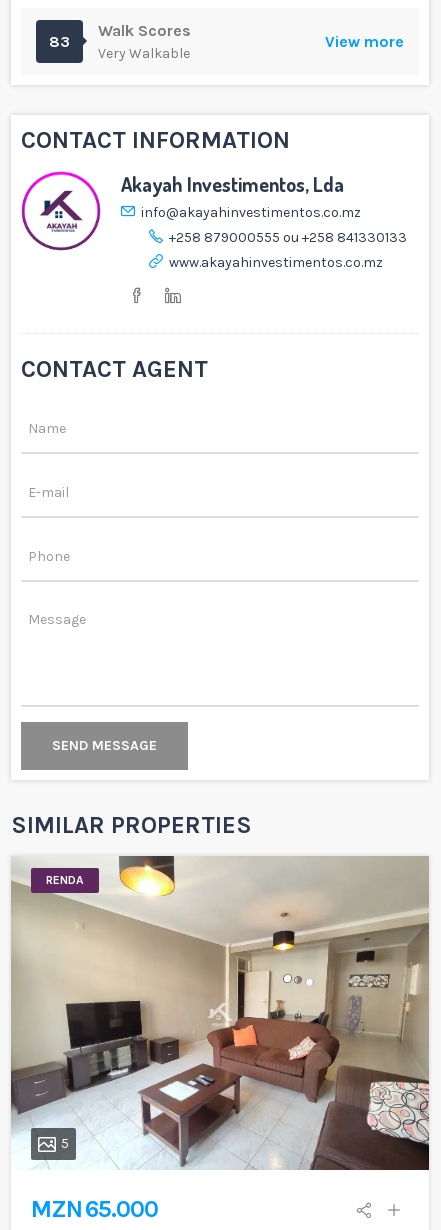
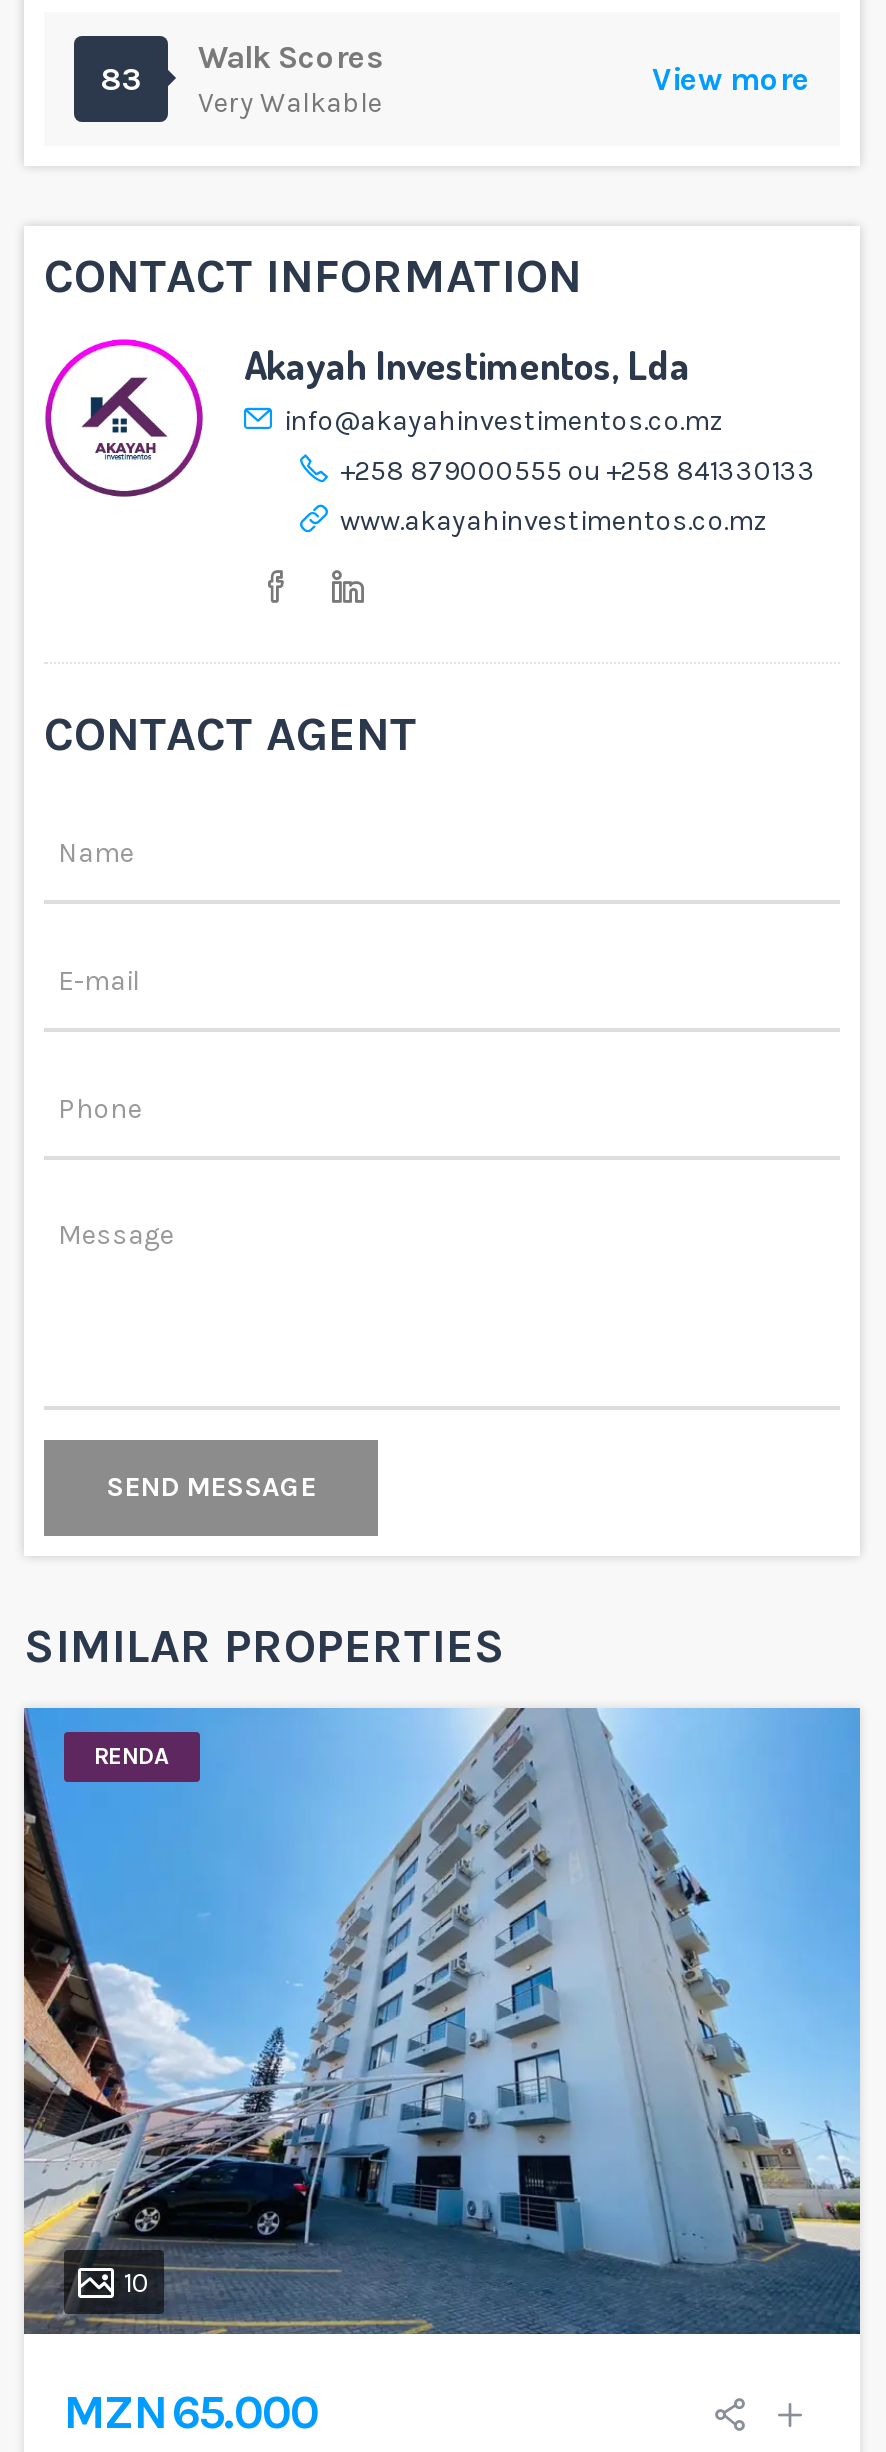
[10,855,430,1171] [image] | 5 -> [22,1706,862,2336] [image] | 10

